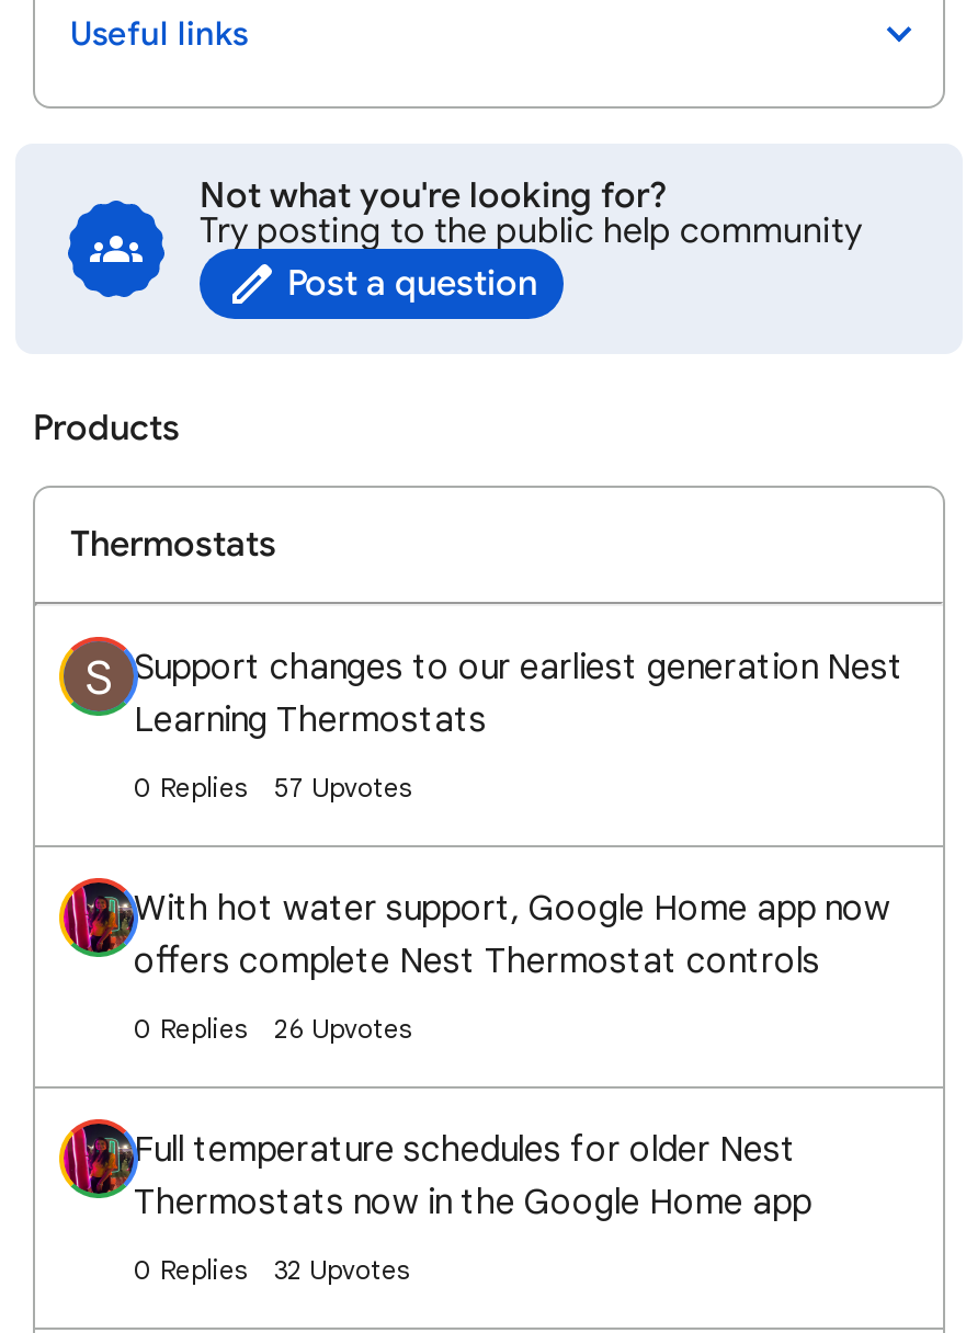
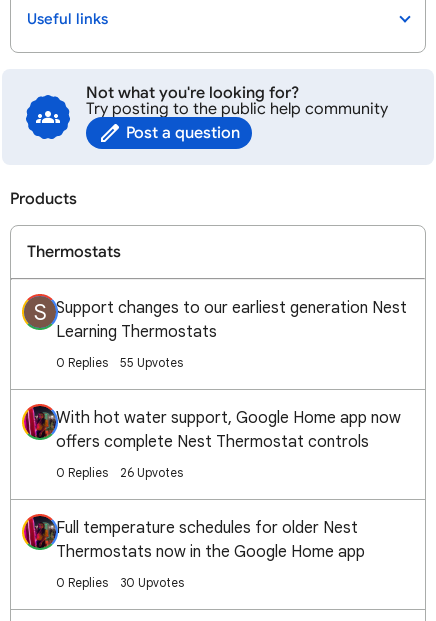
[274,771,412,804] 57 Upvotes -> [120,355,183,370] 55 Upvotes
[274,1253,410,1286] 32 Upvotes -> [120,575,184,590] 30 Upvotes

